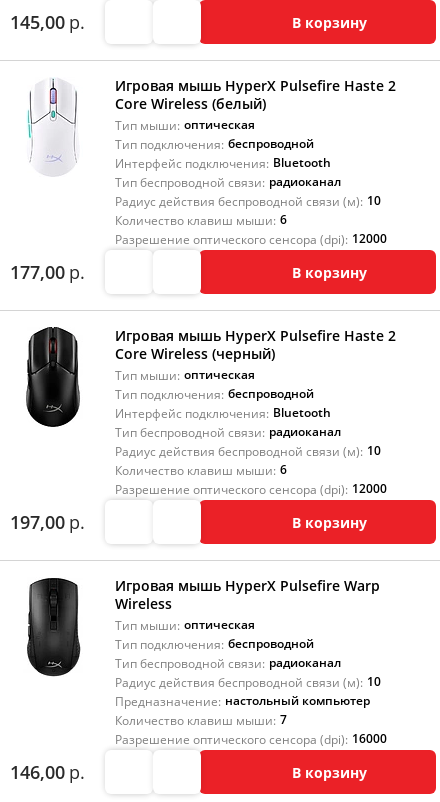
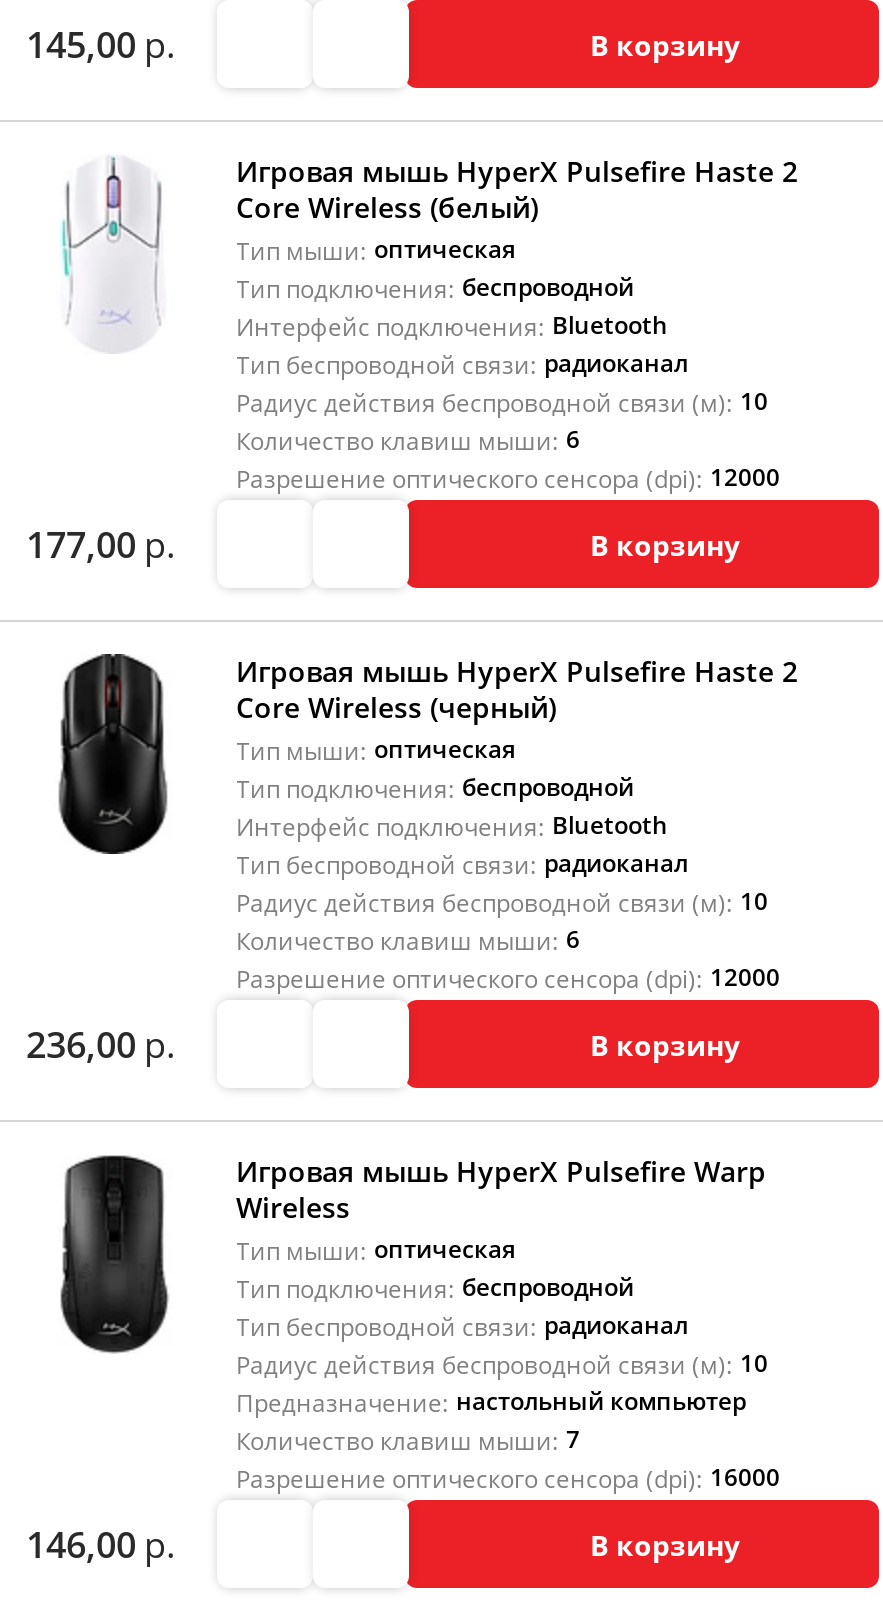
[9,510,84,534] 197,00 р. -> [26,1020,176,1068] 236,00 р.

